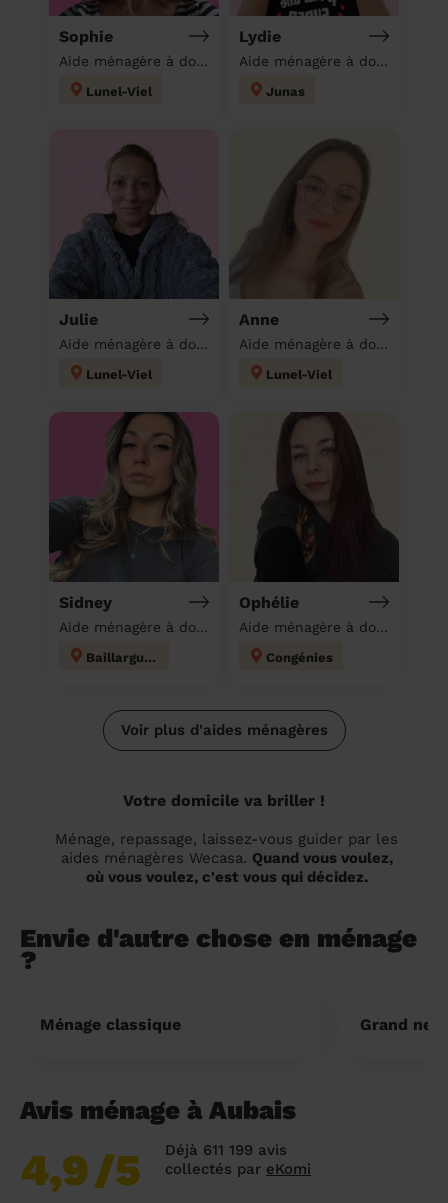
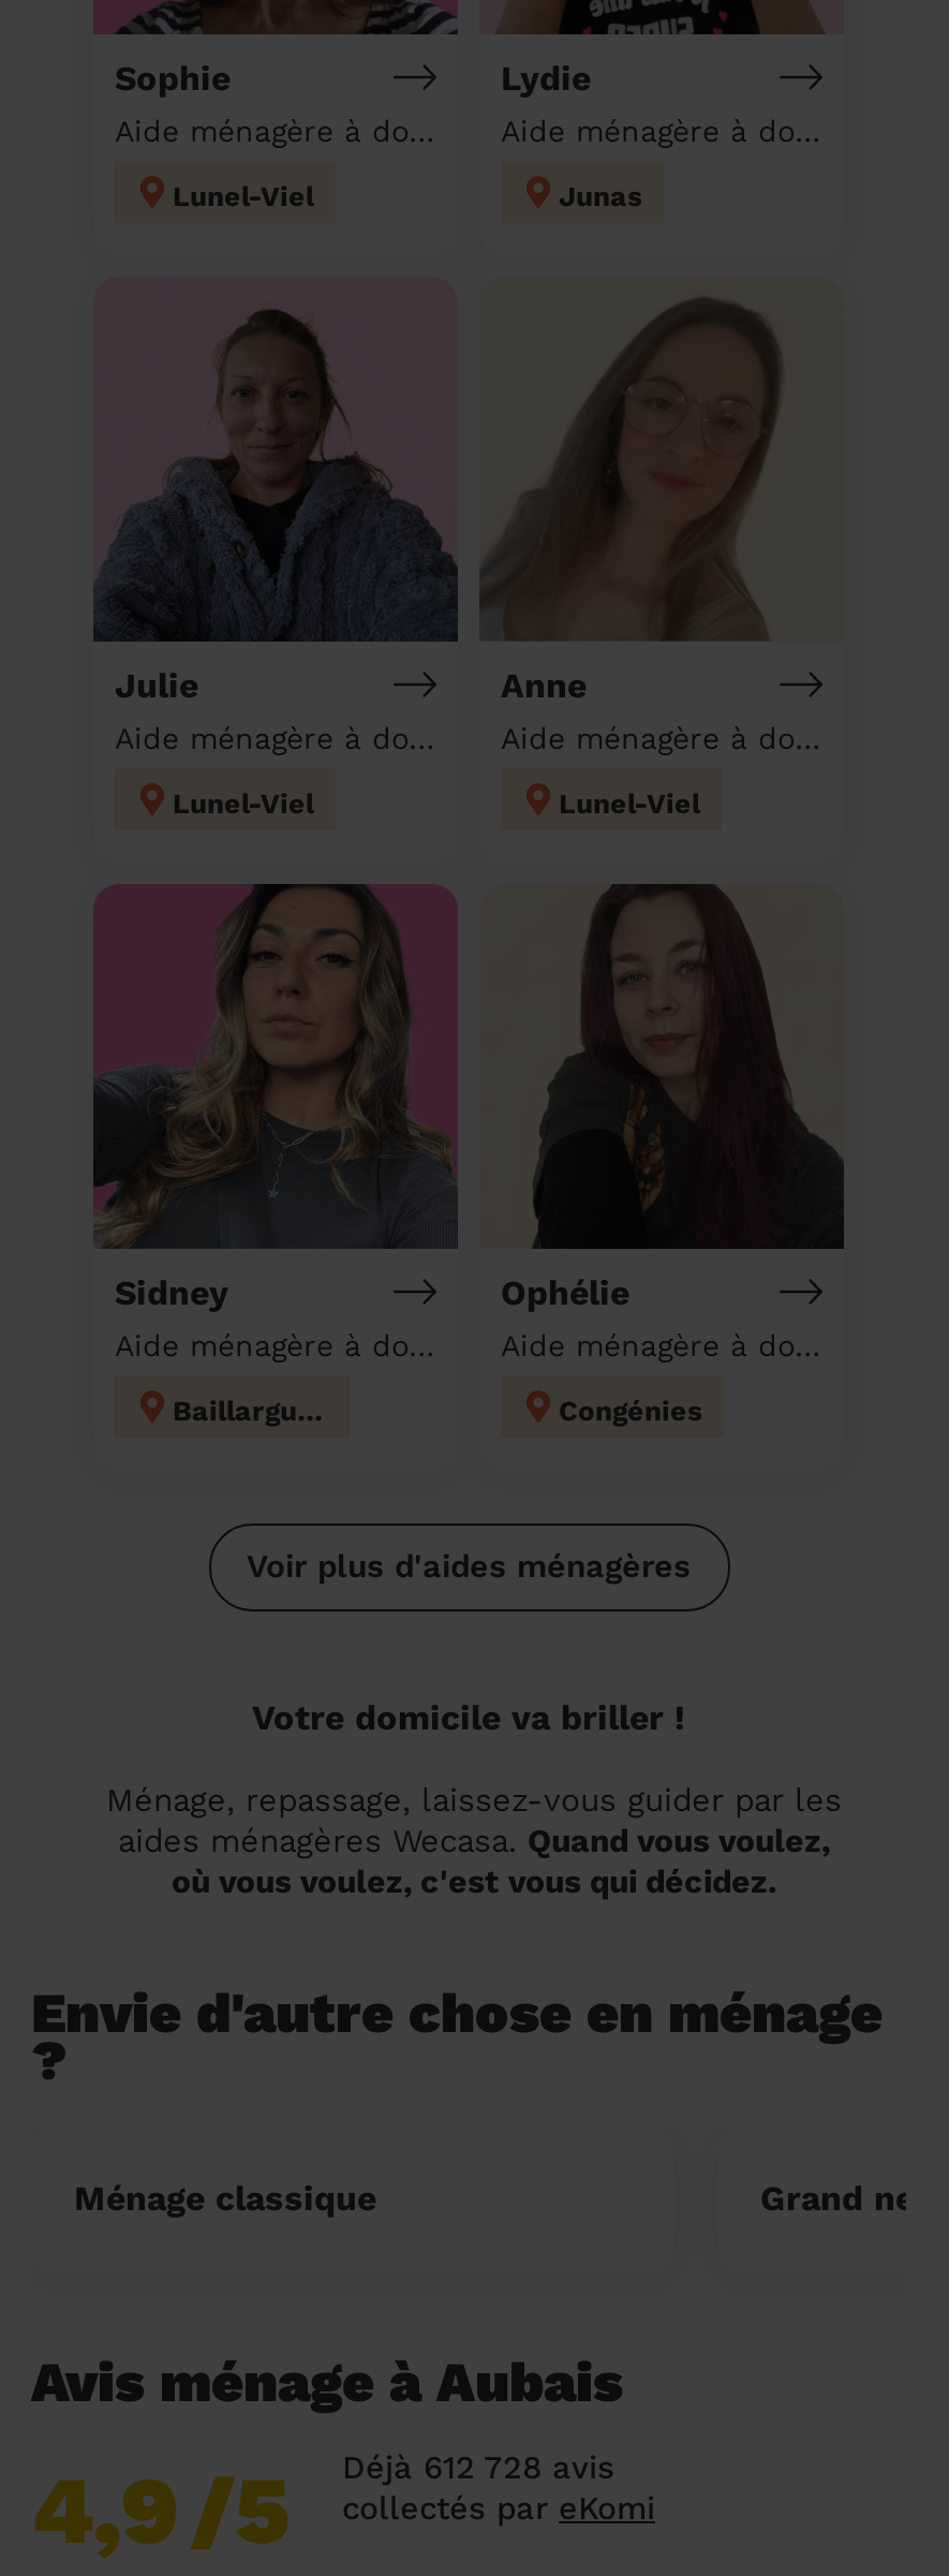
[165,1141,287,1159] Déjà 611 199 avis -> [342,2448,614,2486] Déjà 612 728 avis

